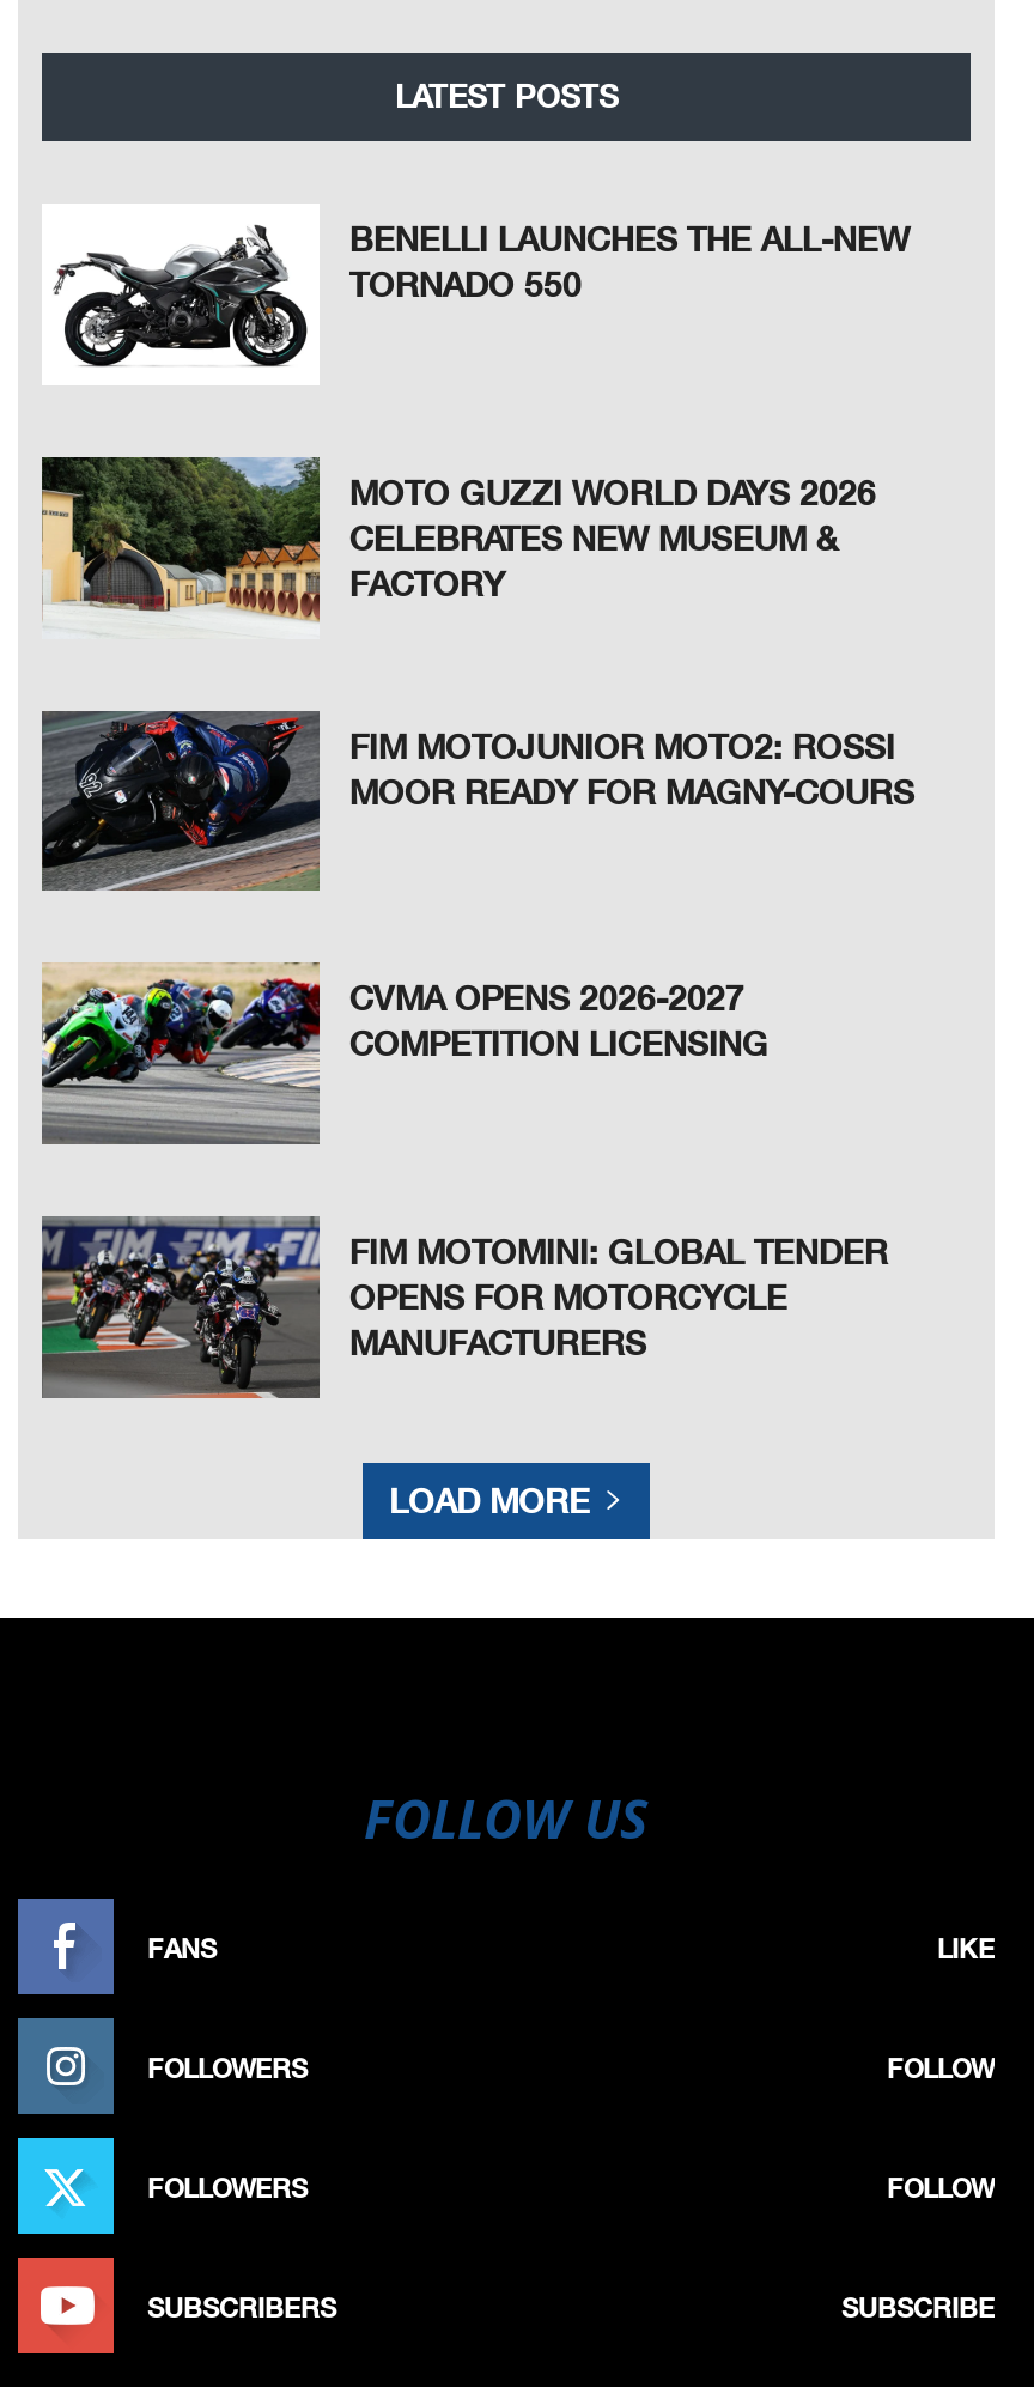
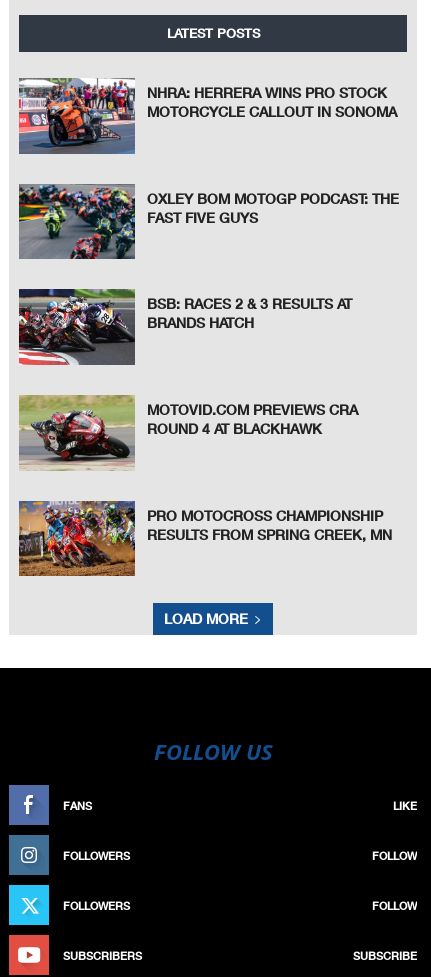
[42,204,909,385] [image] | BENELLI LAUNCHES THE ALL-NEW | TORNADO 550 -> [18,77,397,155] [image] | NHRA: HERRERA WINS PRO STOCK | MOTORCYCLE CALLOUT IN SONOMA
[42,457,876,637] [image] | MOTO GUZZI WORLD DAYS 2026 | CELEBRATES NEW MUSEUM & | FACTORY -> [18,184,399,260] [image] | OXLEY BOM MOTOGP PODCAST: THE | FAST FIVE GUYS
[39,711,914,893] [image] | FIM MOTOJUNIOR MOTO2: ROSSI | MOOR READY FOR MAGNY-COURS -> [18,288,352,366] [image] | BSB: RACES 2 & 3 RESULTS AT | BRANDS HATCH
[42,965,768,1147] [image] | CVMA OPENS 2026-2027 | COMPETITION LICENSING -> [19,395,358,471] [image] | MOTOVID.COM PREVIEWS CRA | ROUND 4 AT BLACKHAWK
[39,1216,888,1398] [image] | FIM MOTOMINI: GLOBAL TENDER | OPENS FOR MOTORCYCLE | MANUFACTURERS -> [18,500,392,576] [image] | PRO MOTOCROSS CHAMPIONSHIP | RESULTS FROM SPRING CREEK, MN

